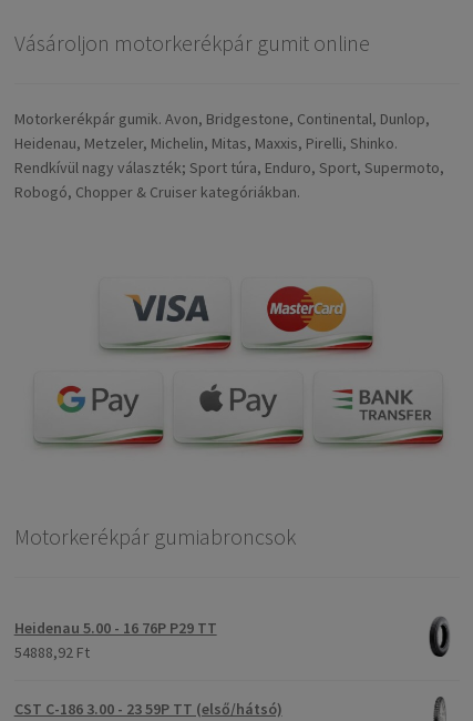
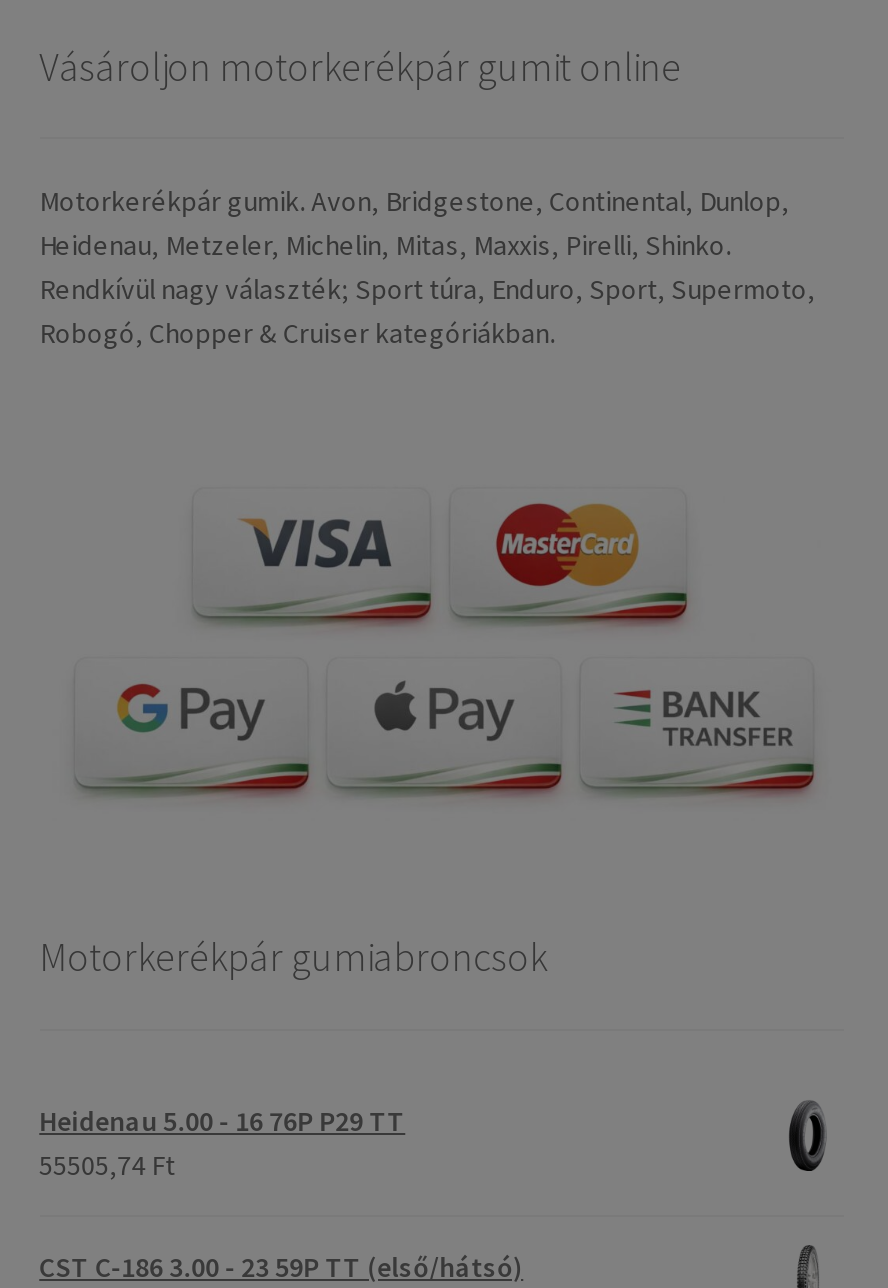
[14,642,89,662] 54888,92 Ft -> [39,1146,175,1182] 55505,74 Ft

